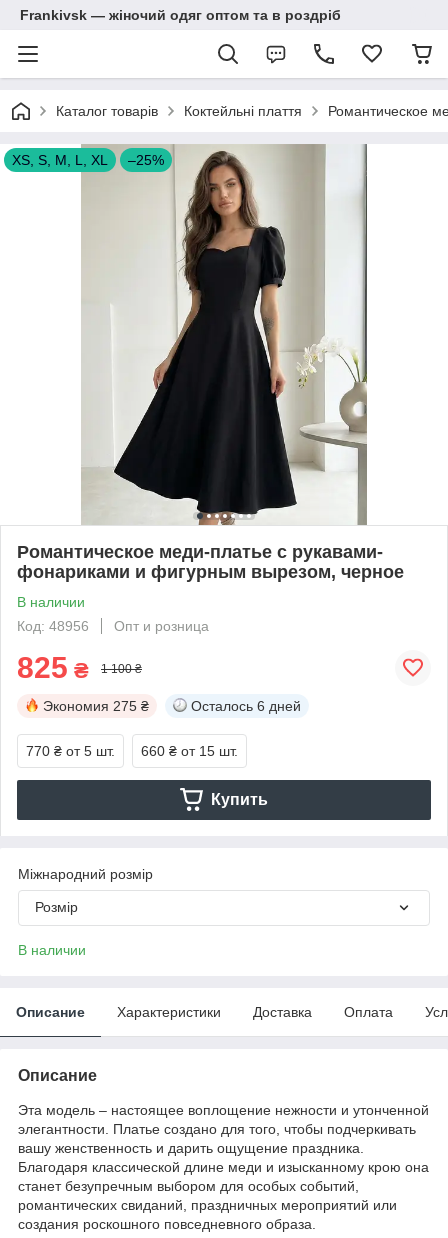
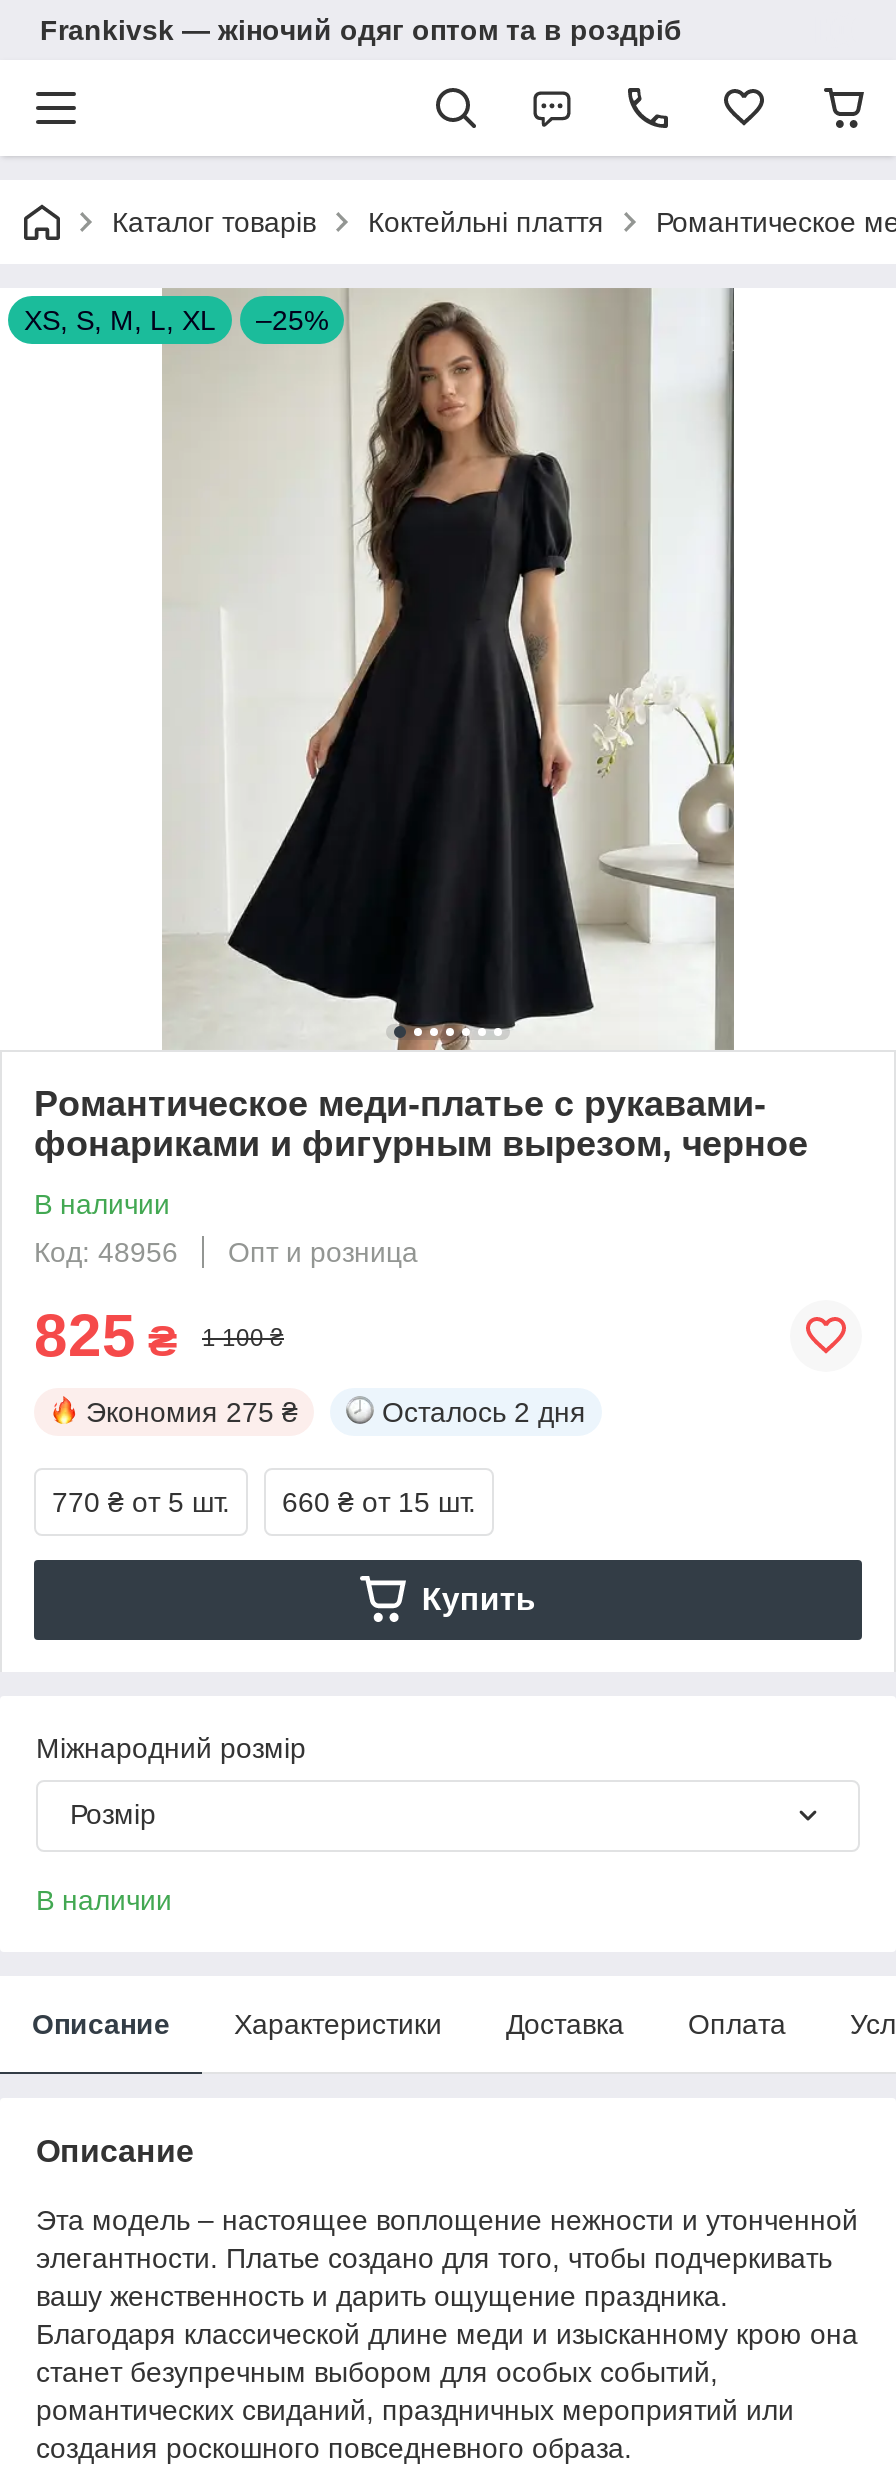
[191,698,301,714] Осталось 6 дней -> [382,1396,586,1428] Осталось 2 дня

